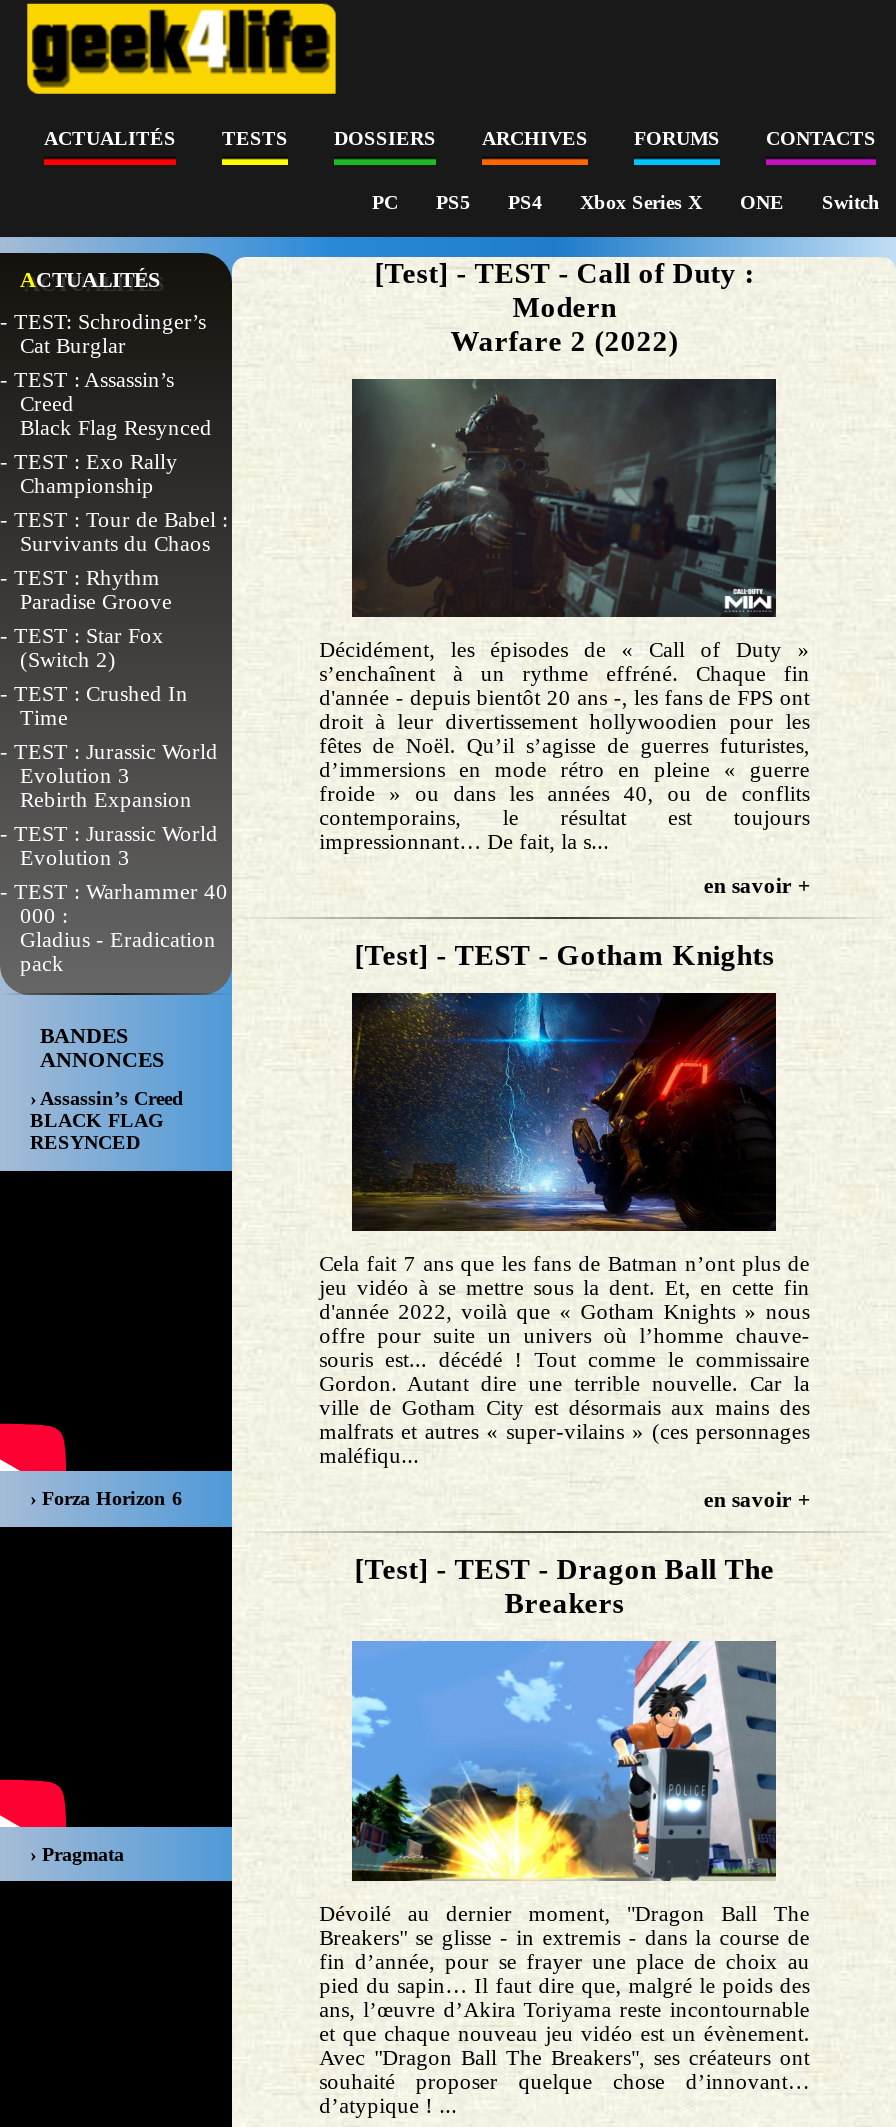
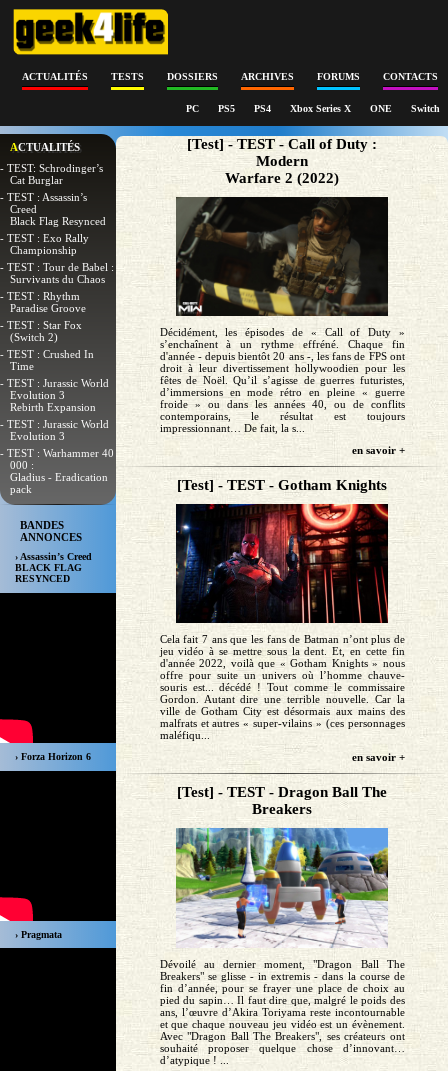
[354,379,778,617] [image] -> [176,197,389,316] [image]
[350,991,778,1233] [image] -> [175,503,389,624] [image]
[350,1639,778,1883] [image] -> [175,827,389,948] [image]

